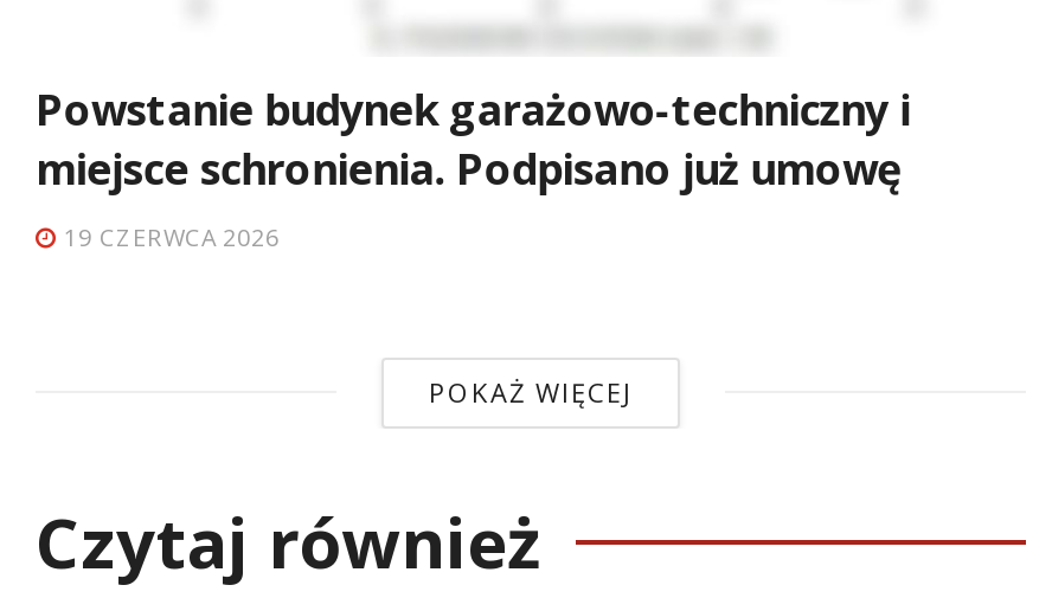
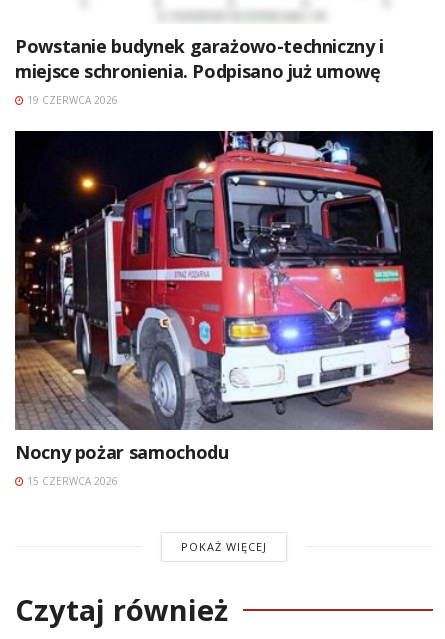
none -> [14,130,434,488] [image] | Nocny pożar samochodu | 15 CZERWCA 2026

